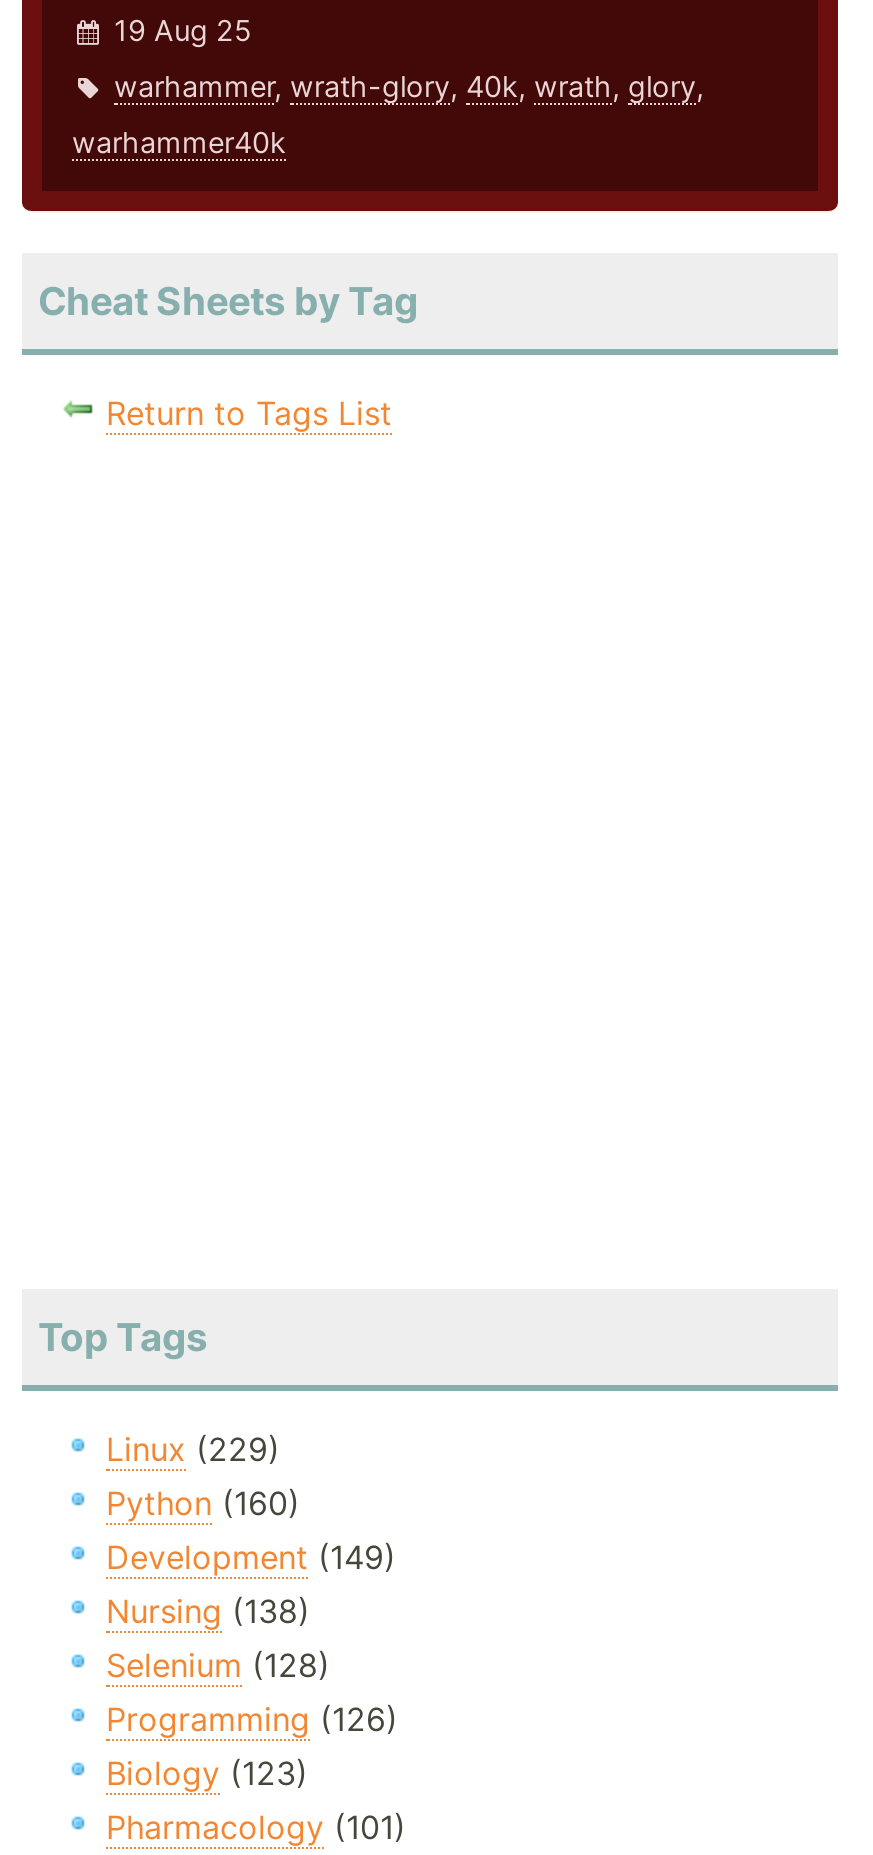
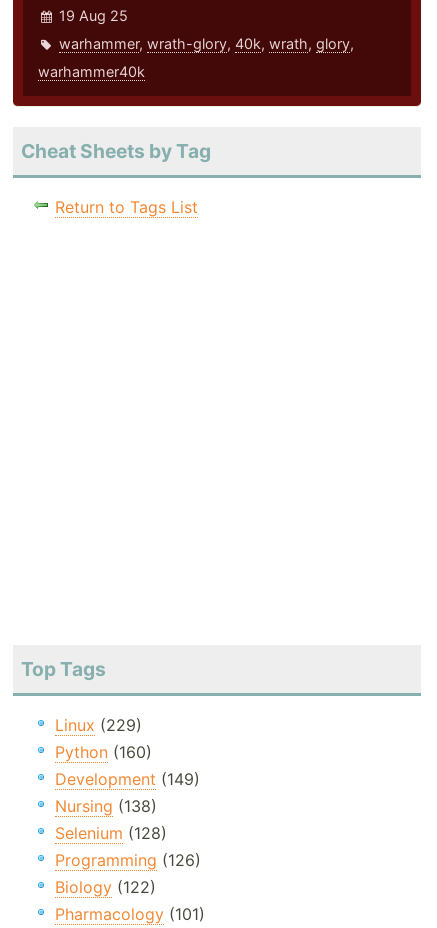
[106,1753,308,1793] Biology (123) -> [55,877,156,897] Biology (122)

